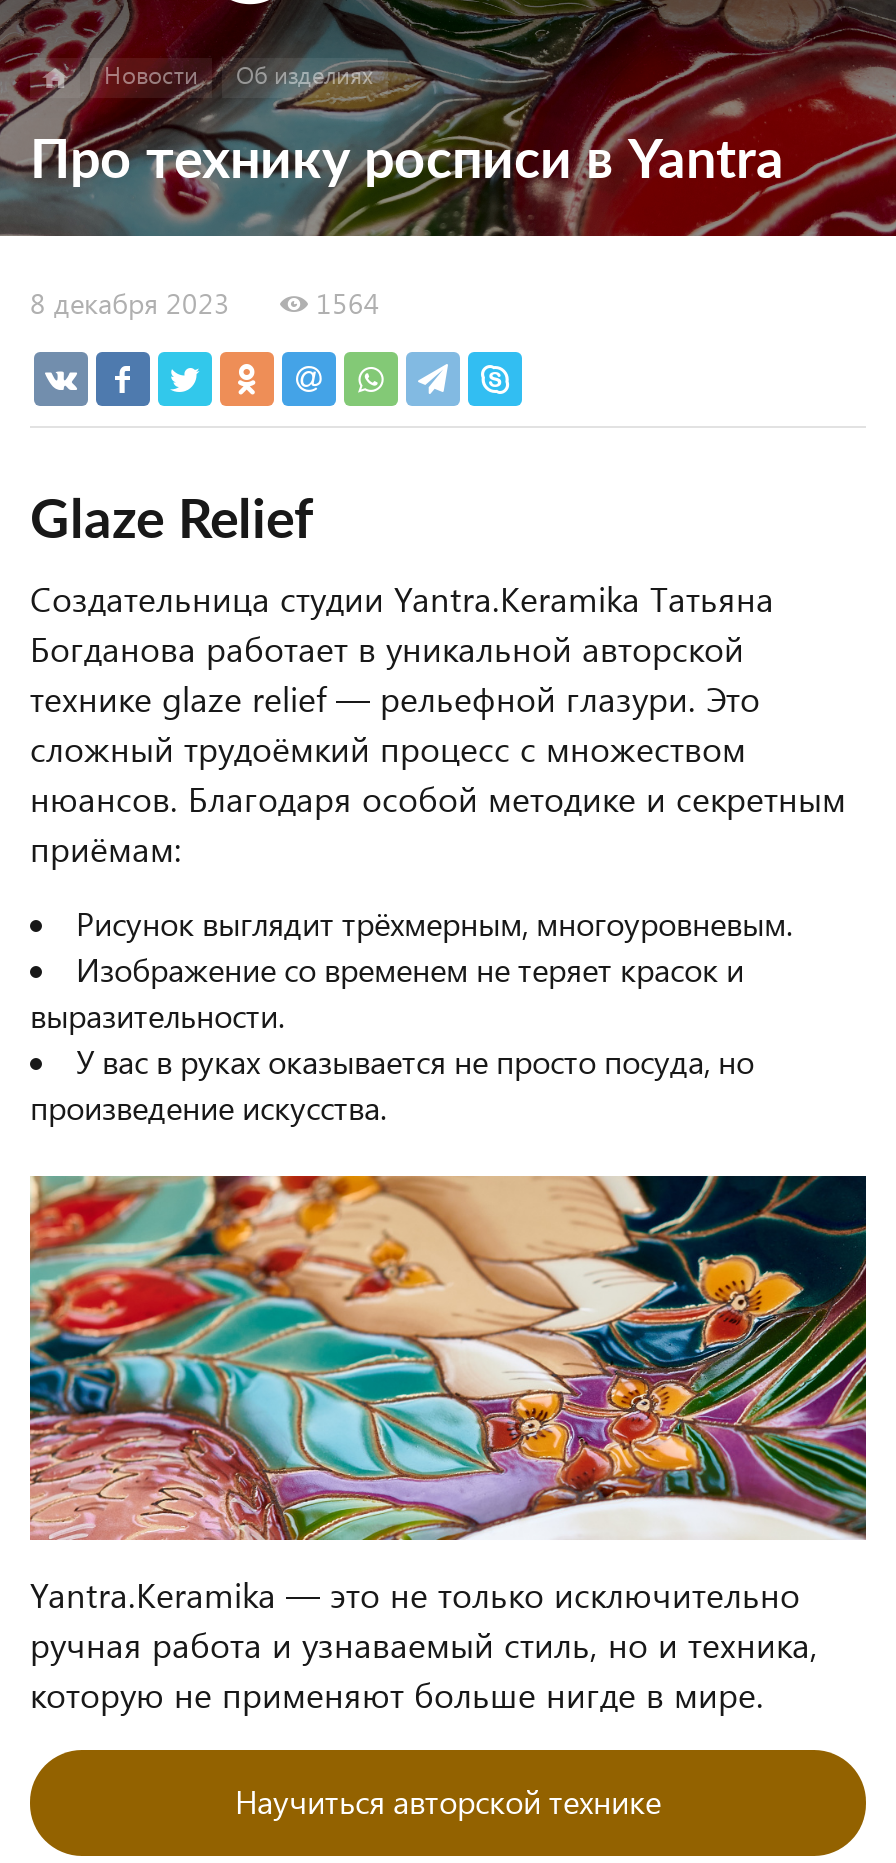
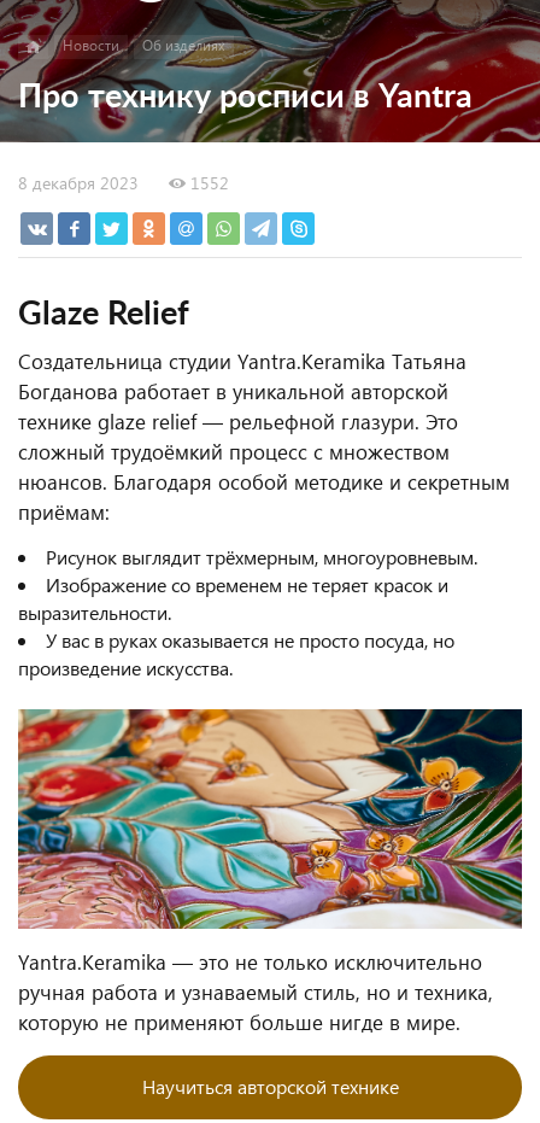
[308,284,380,322] 1564 -> [186,171,229,194] 1552

